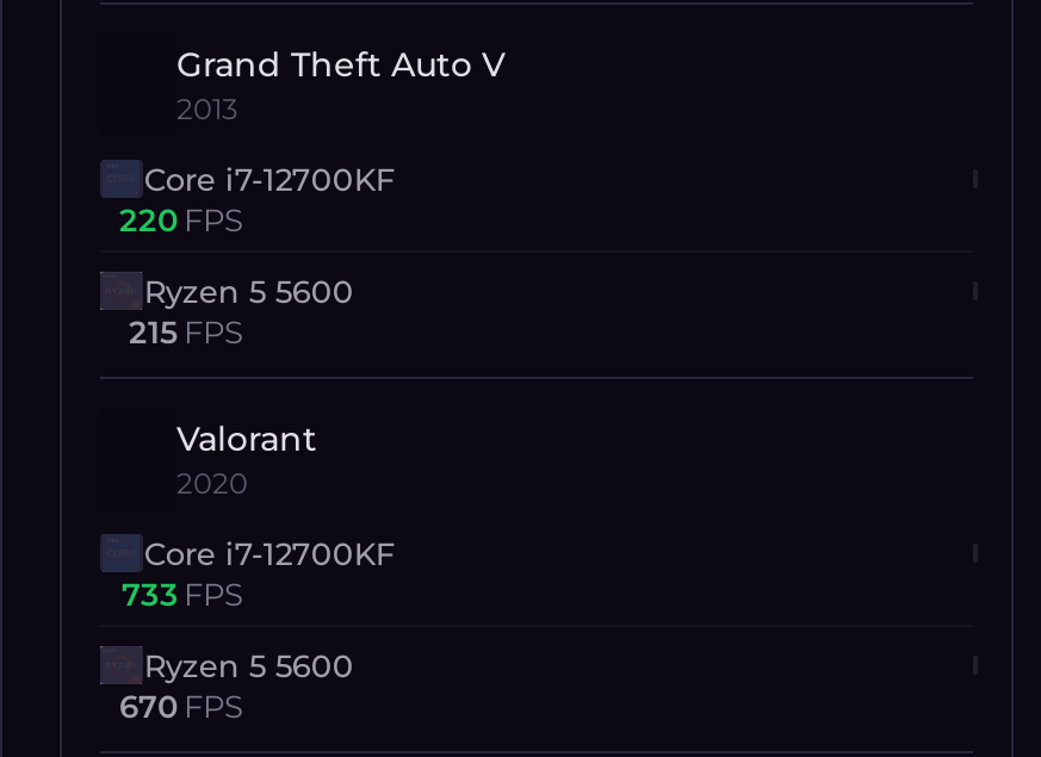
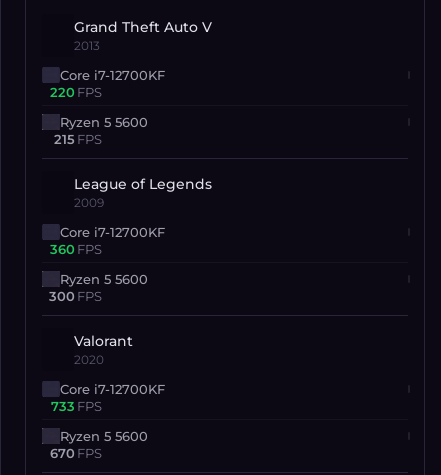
none -> [49,174,212,304] League of Legends | 2009 | Core i7-12700KF | 360 FPS | Ryzen 5 5600 | 300 FPS

